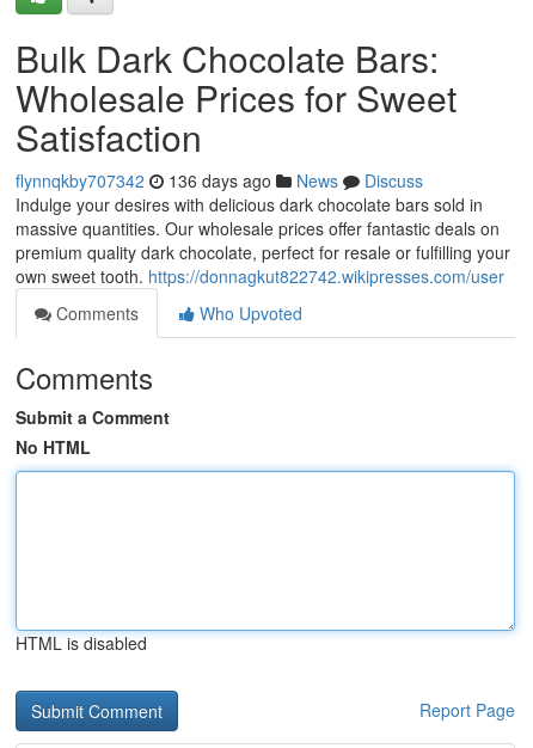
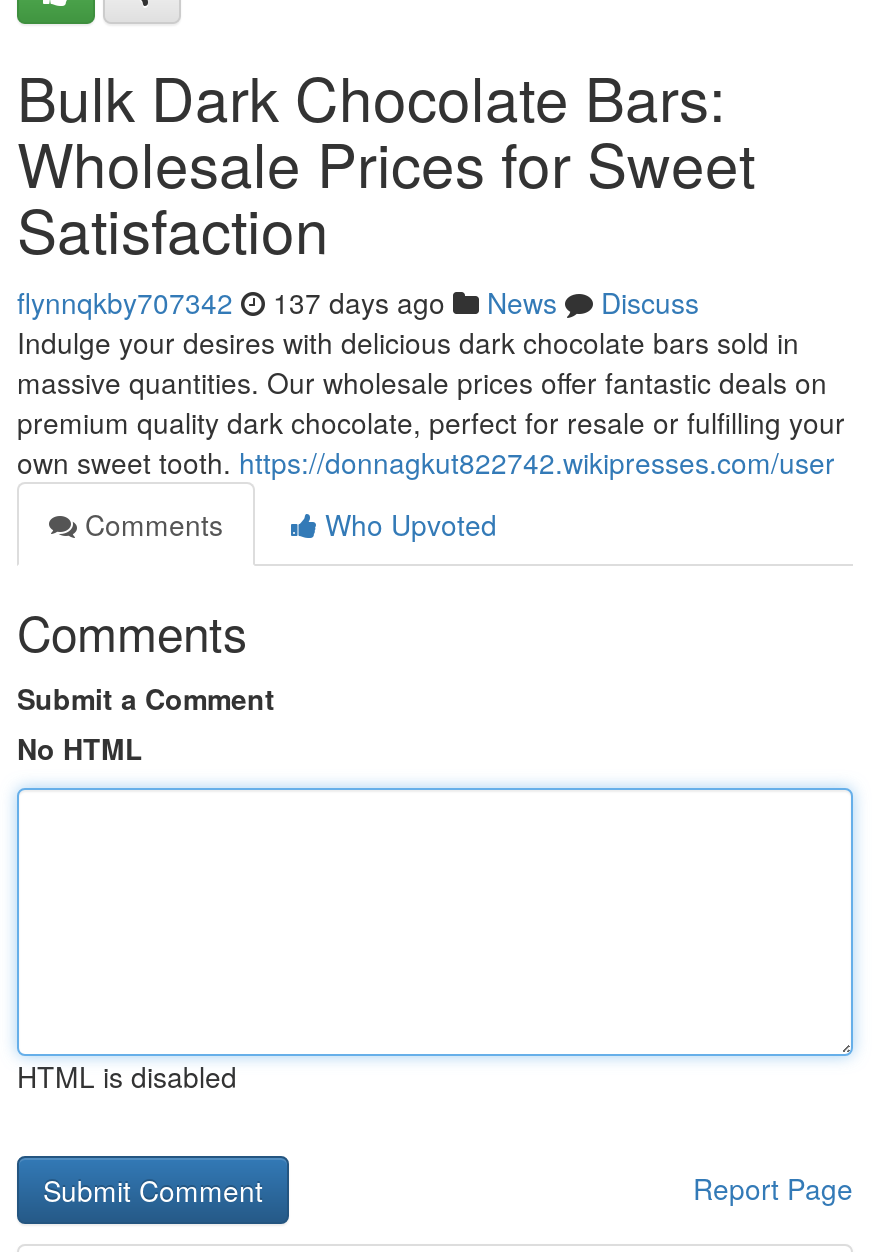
[16,168,423,192] flynnqkby707342 136 days ago News Discuss -> [17,282,699,322] flynnqkby707342 137 days ago News Discuss

